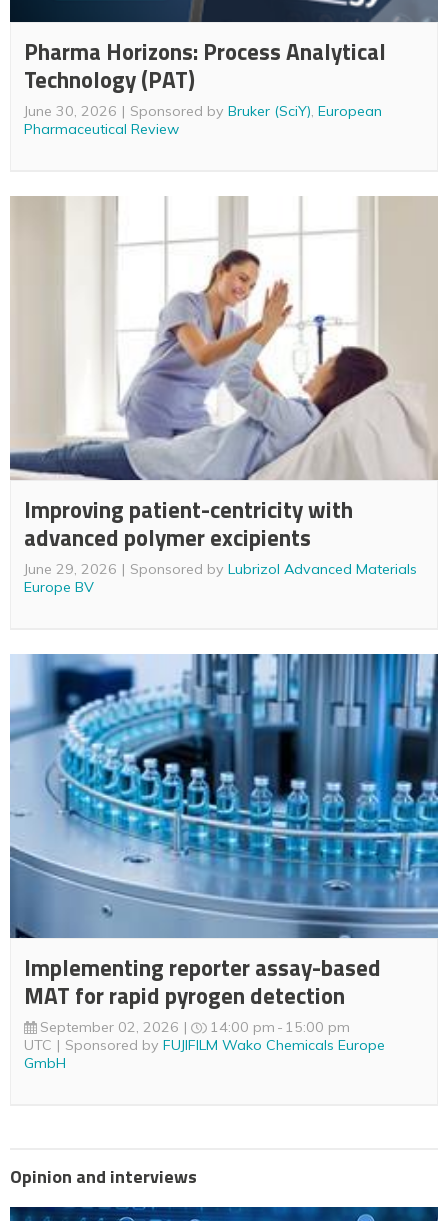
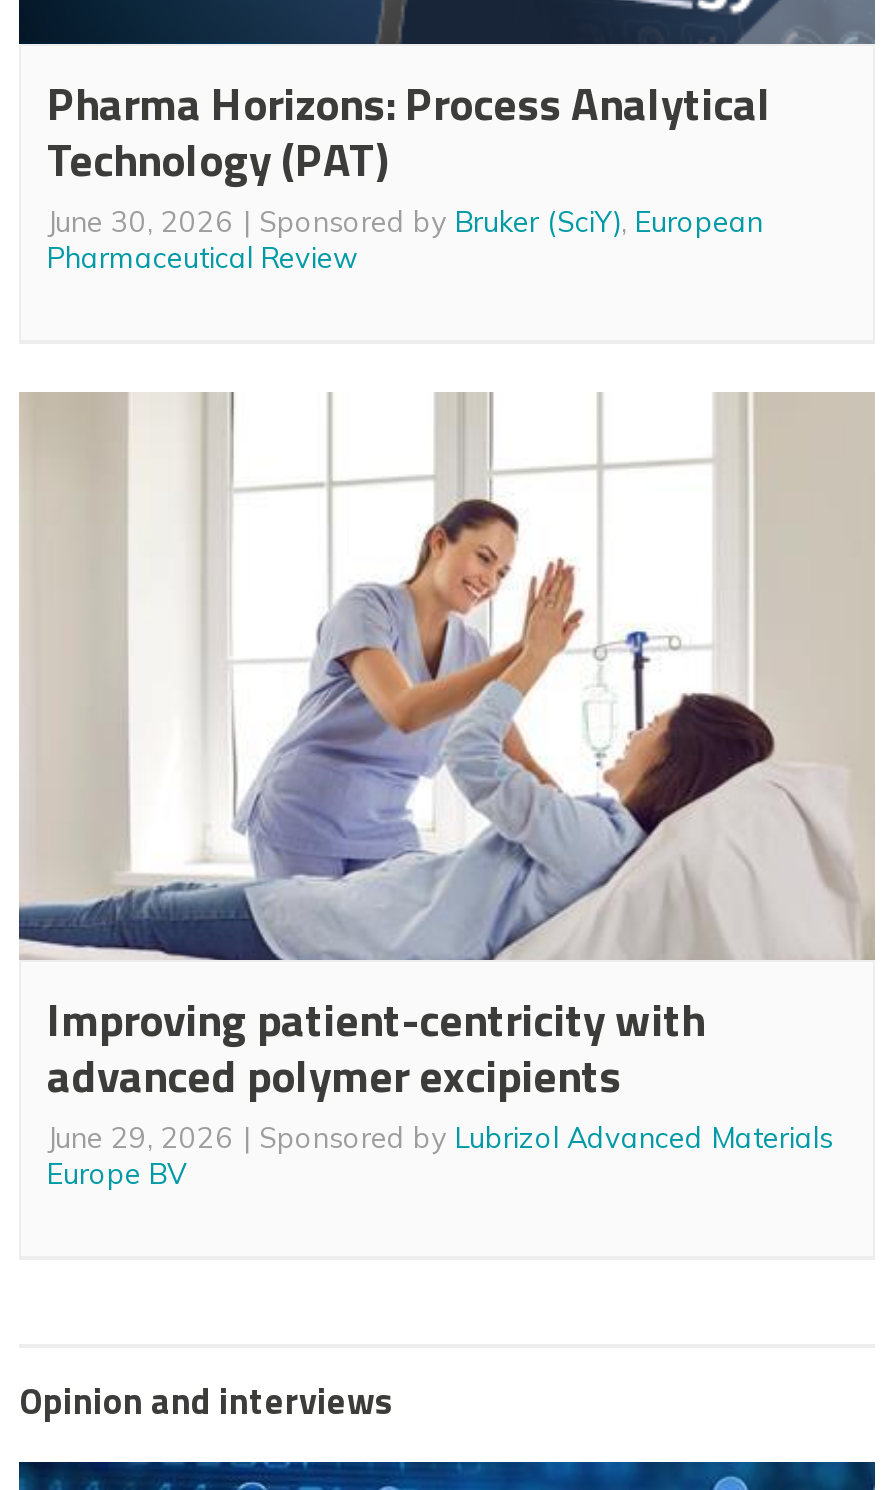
[10,653,439,1072] [image] | Implementing reporter assay-based | MAT for rapid pyrogen detection | September 02, 2026 | 14:00 pm 15:00 pm | UTC | Sponsored by FUJIFILM Wako Chemicals Europe | GmbH -> none

